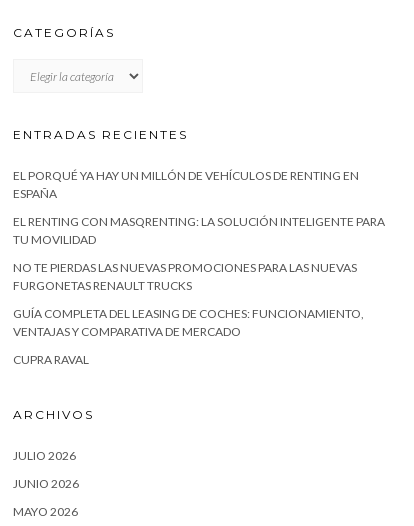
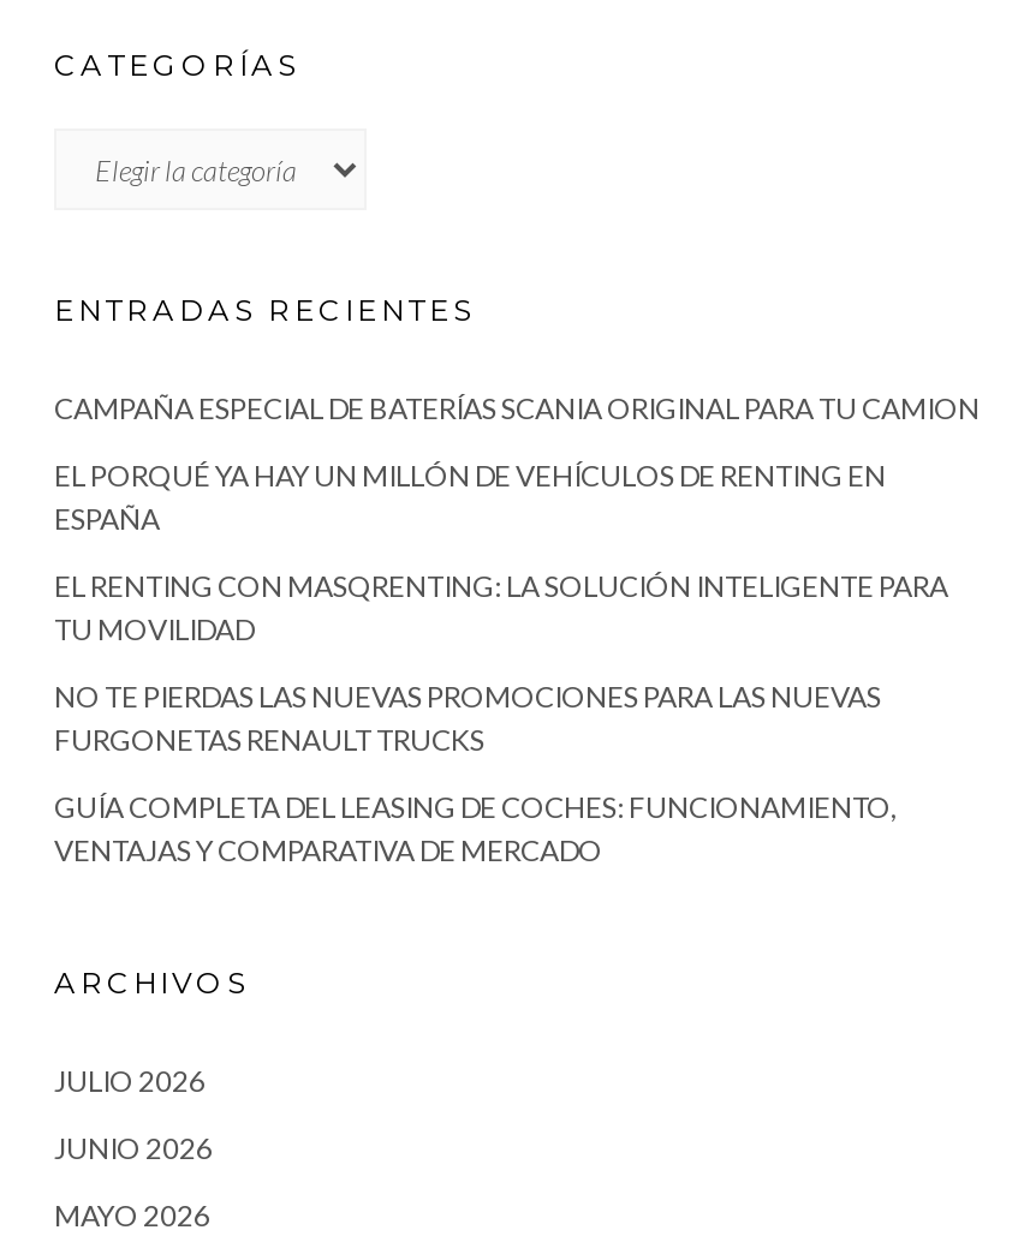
none -> [54,391,980,427] CAMPAÑA ESPECIAL DE BATERÍAS SCANIA ORIGINAL PARA TU CAMION
moved [13,168,385,339] -> [54,459,948,869]: EL PORQUÉ YA HAY UN MILLÓN DE VEHÍCULOS DE RENTING EN | ESPAÑA | EL RENTING CON MASQRENTING: LA SOLUCIÓN INTELIGENTE PARA | TU MOVILIDAD | NO TE PIERDAS LAS NUEVAS PROMOCIONES PARA LAS NUEVAS | FURGONETAS RENAULT TRUCKS | GUÍA COMPLETA DEL LEASING DE COCHES: FUNCIONAMIENTO, | VENTAJAS Y COMPARATIVA DE MERCADO
[13,352,89,367] CUPRA RAVAL -> none

